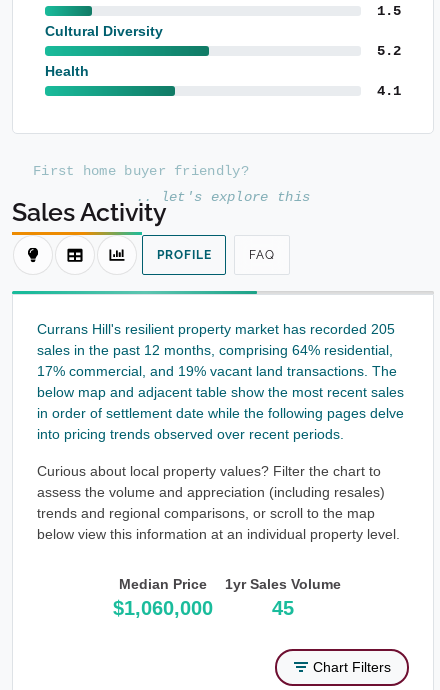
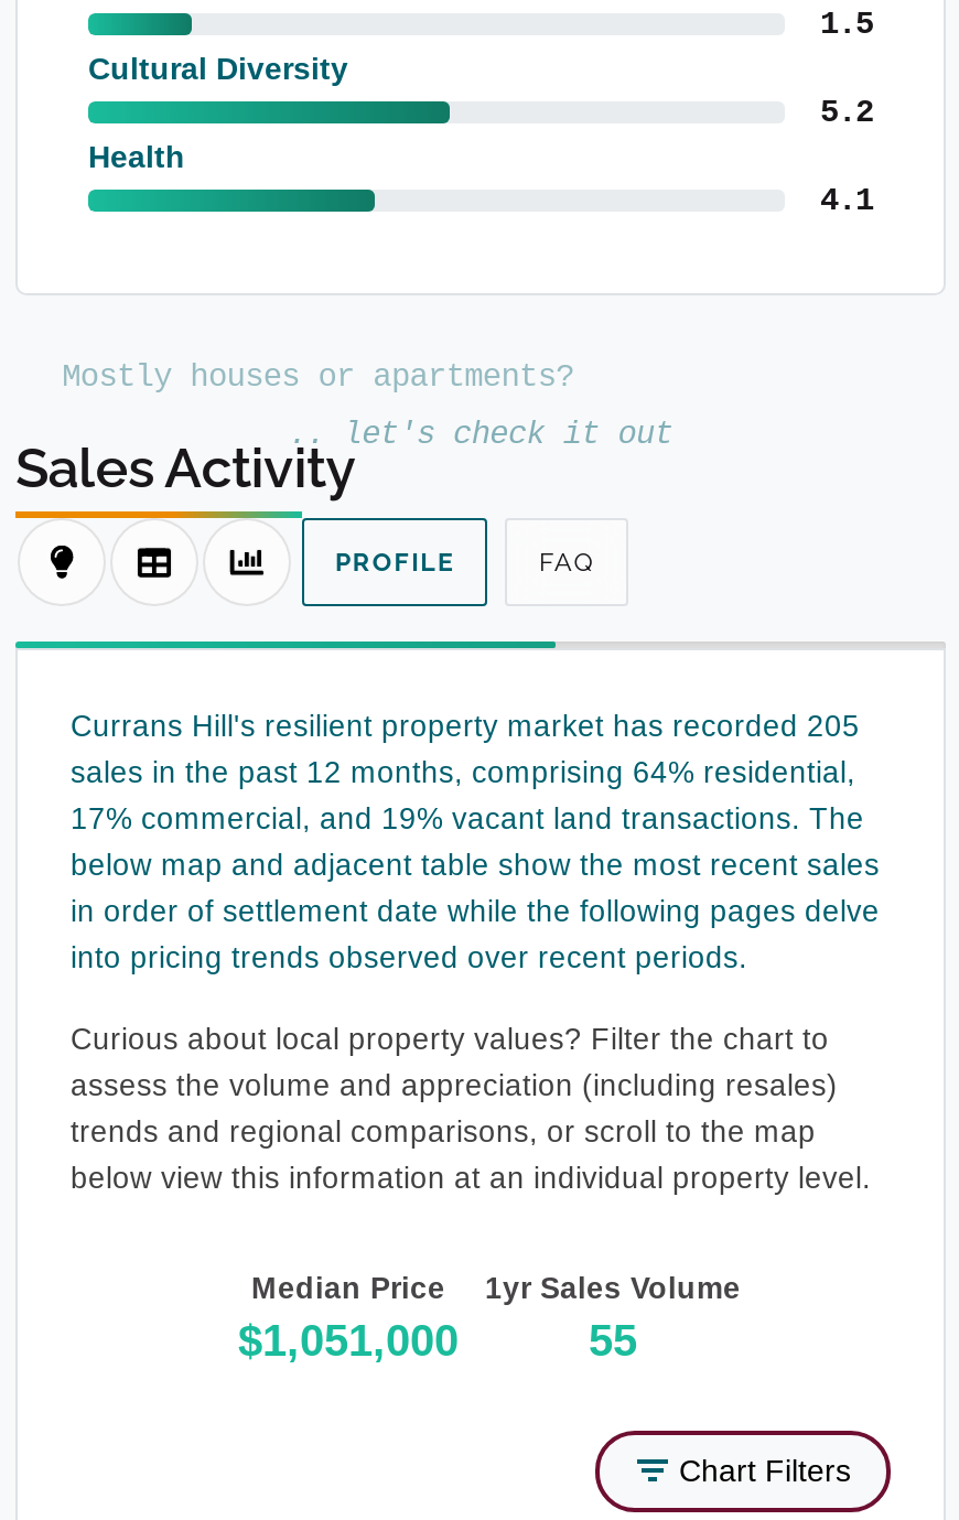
[33,163,249,179] Fi rst home buye r fr ien d ly? -> [62,359,574,395] Mostly houses or apartments?
[136,189,310,205] .. let ' s exp l ore this -> [289,417,673,452] .. let ' s check it out
[113,597,213,619] $1,060,000 -> [238,1317,459,1366] $1,051,000
[272,597,294,619] 45 -> [589,1317,637,1366] 55

